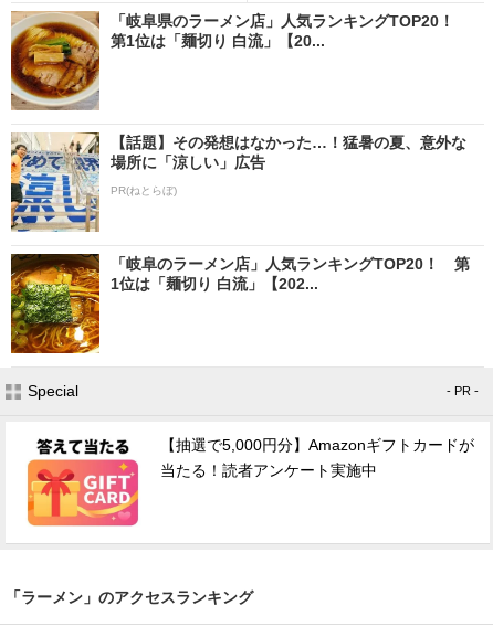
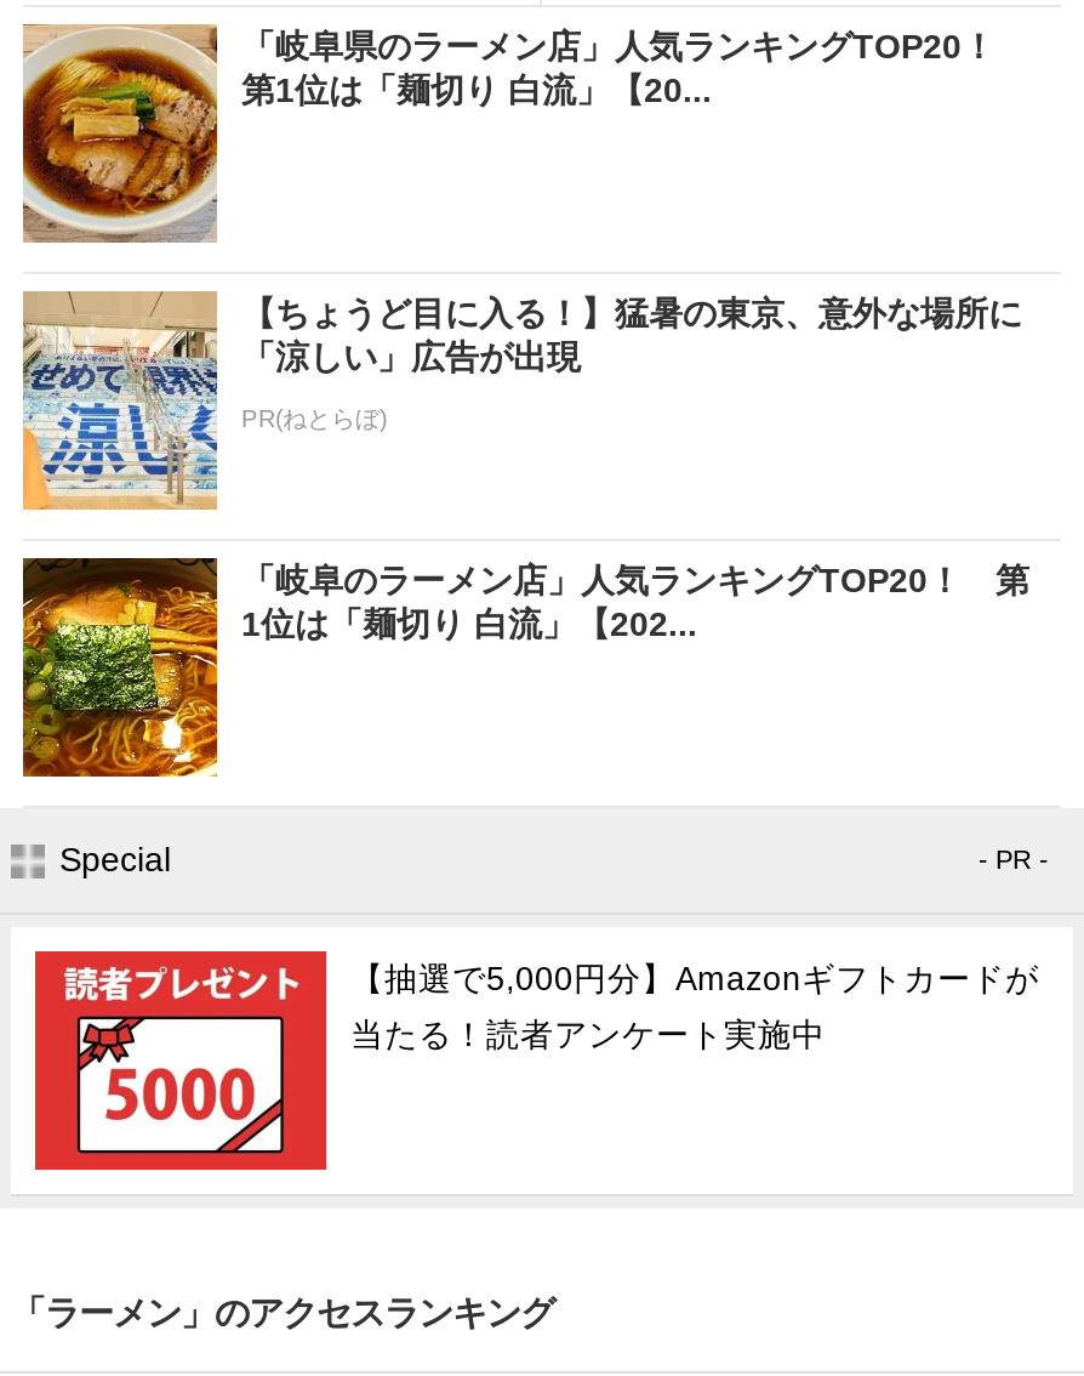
[10,132,466,233] [image] | 【話題】その発想はなかった…！猛暑の夏、意外な | 場所に「涼しい」広告 -> [21,290,1022,511] [image] | 【ちょうど目に入る！】猛暑の東京、意外な場所に | 「涼しい」広告が出現
[17,433,149,533] [image] -> [33,948,329,1173] [image]

